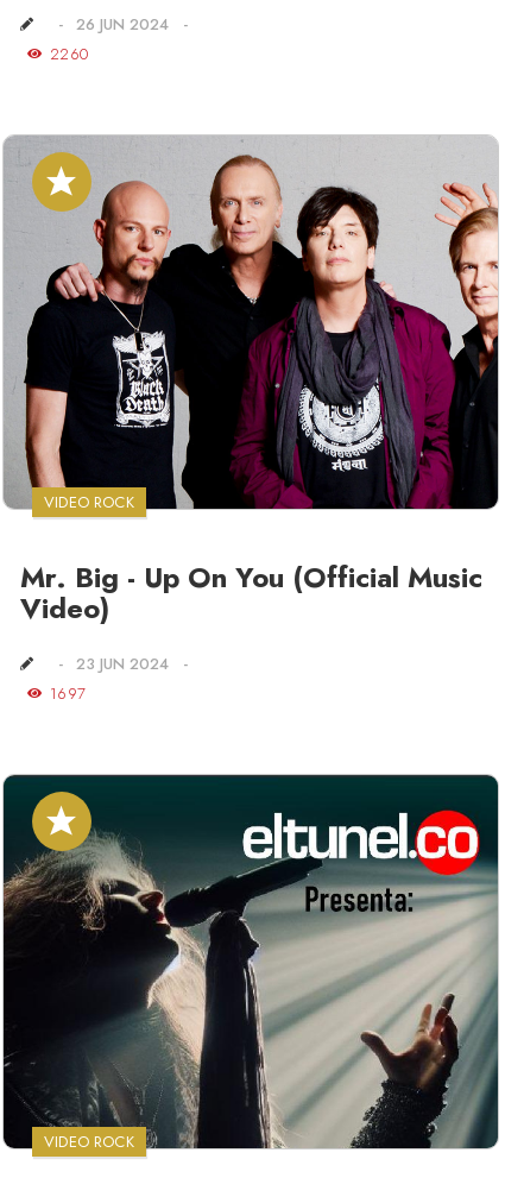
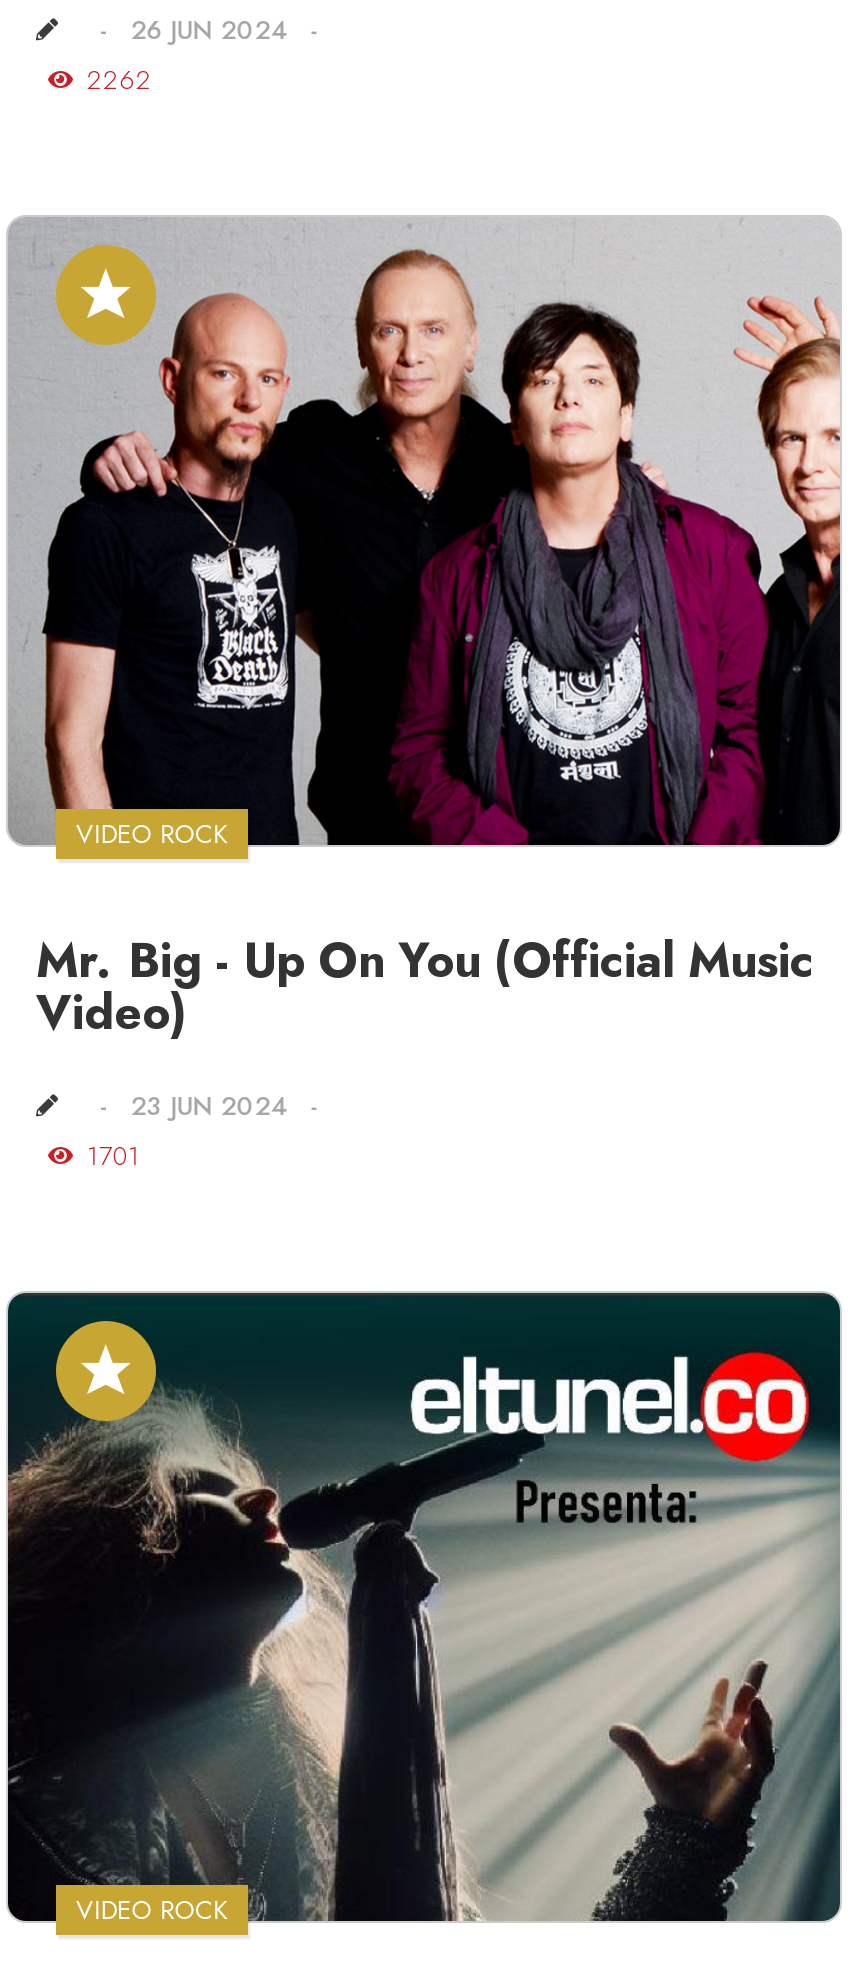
[50,43,88,66] 2260 -> [86,62,152,100] 2262
[50,683,85,705] 1697 -> [86,1138,140,1176] 1701

